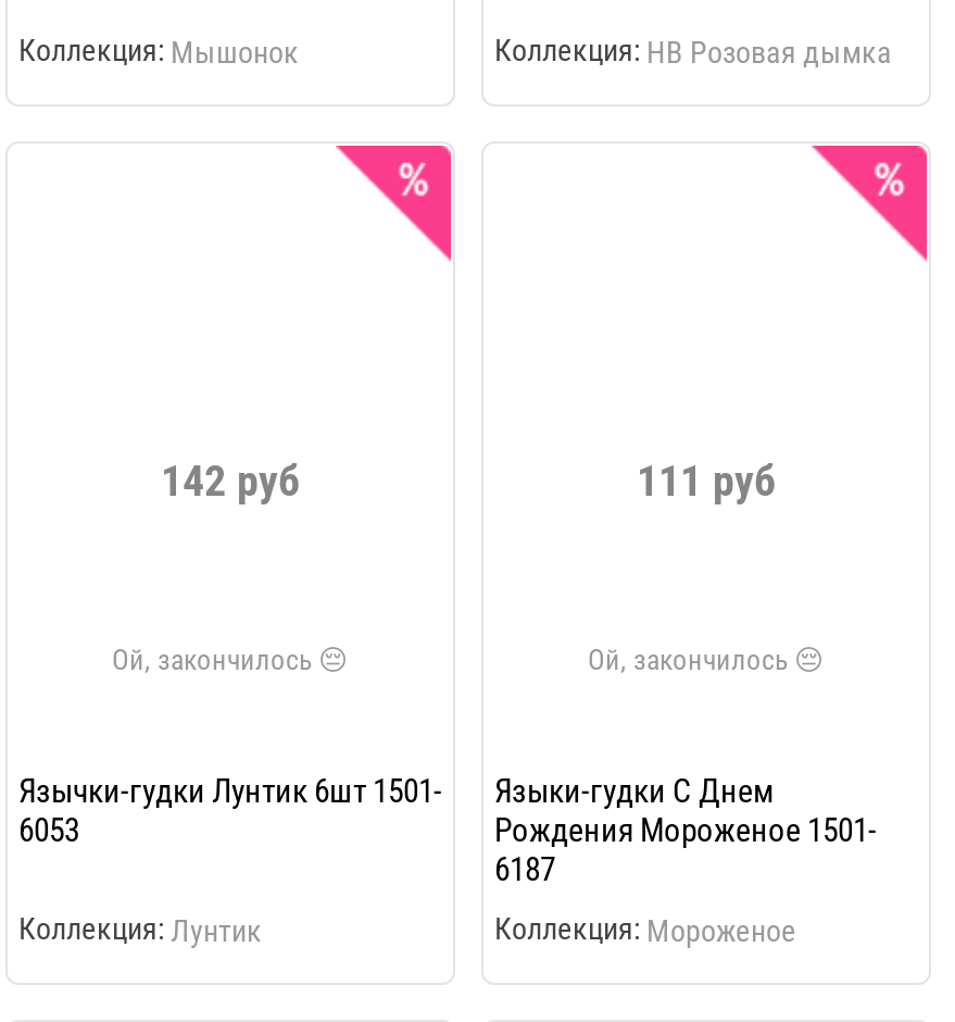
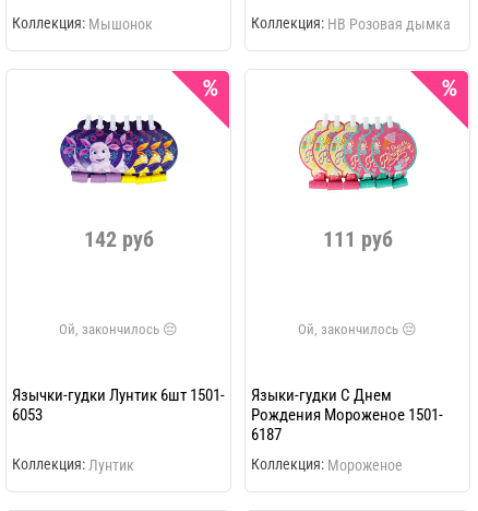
none -> [59,116,179,186] [image]
none -> [298,116,418,191] [image]

